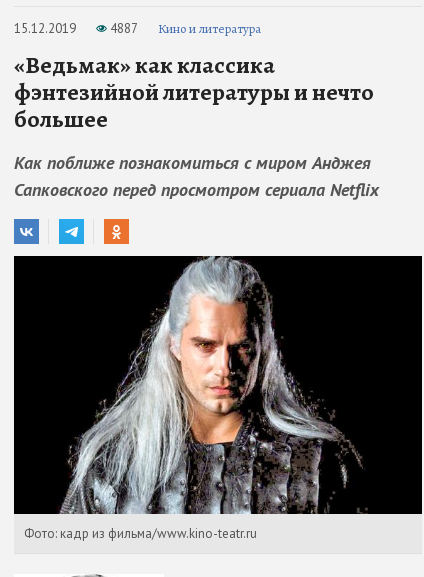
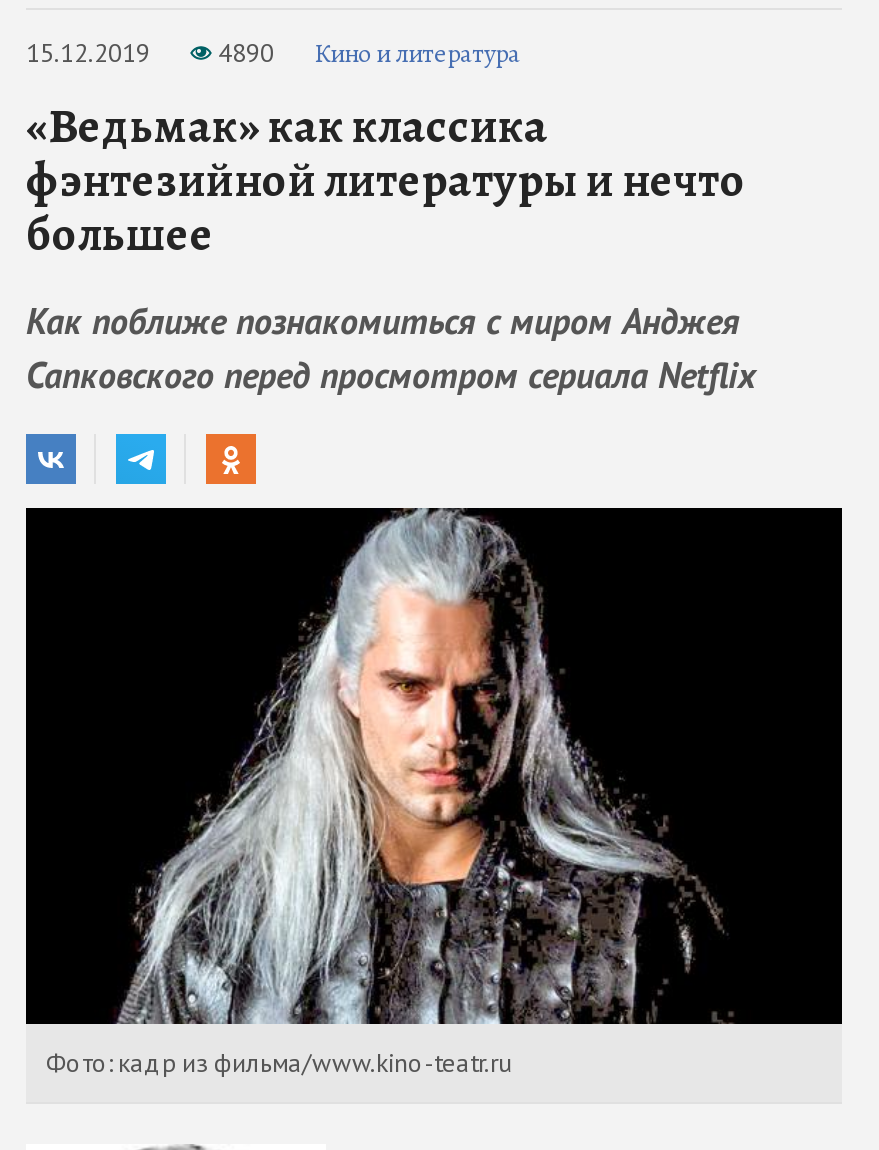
[14,20,261,37] 15.12.2019 4887 Кино и литература -> [26,36,520,70] 15.12.2019 4890 Кино и литература

